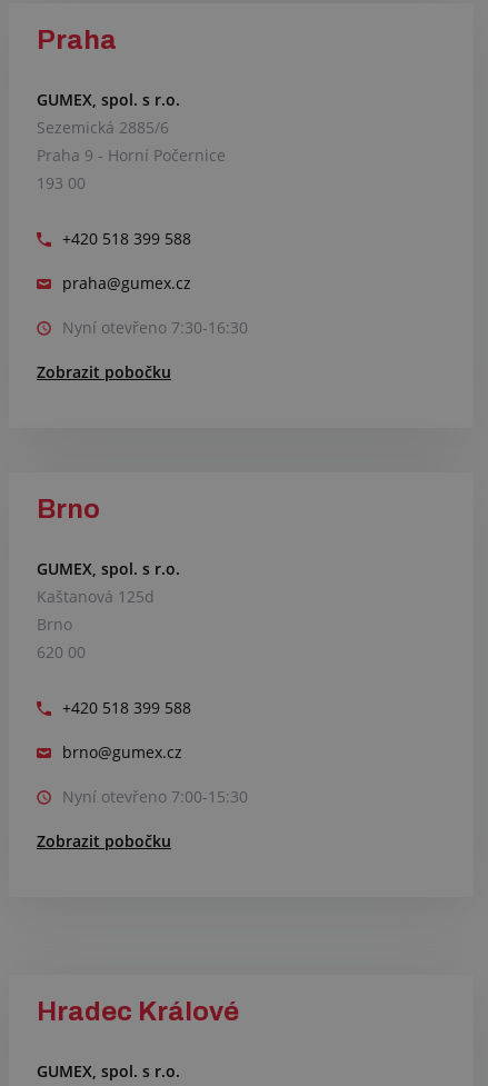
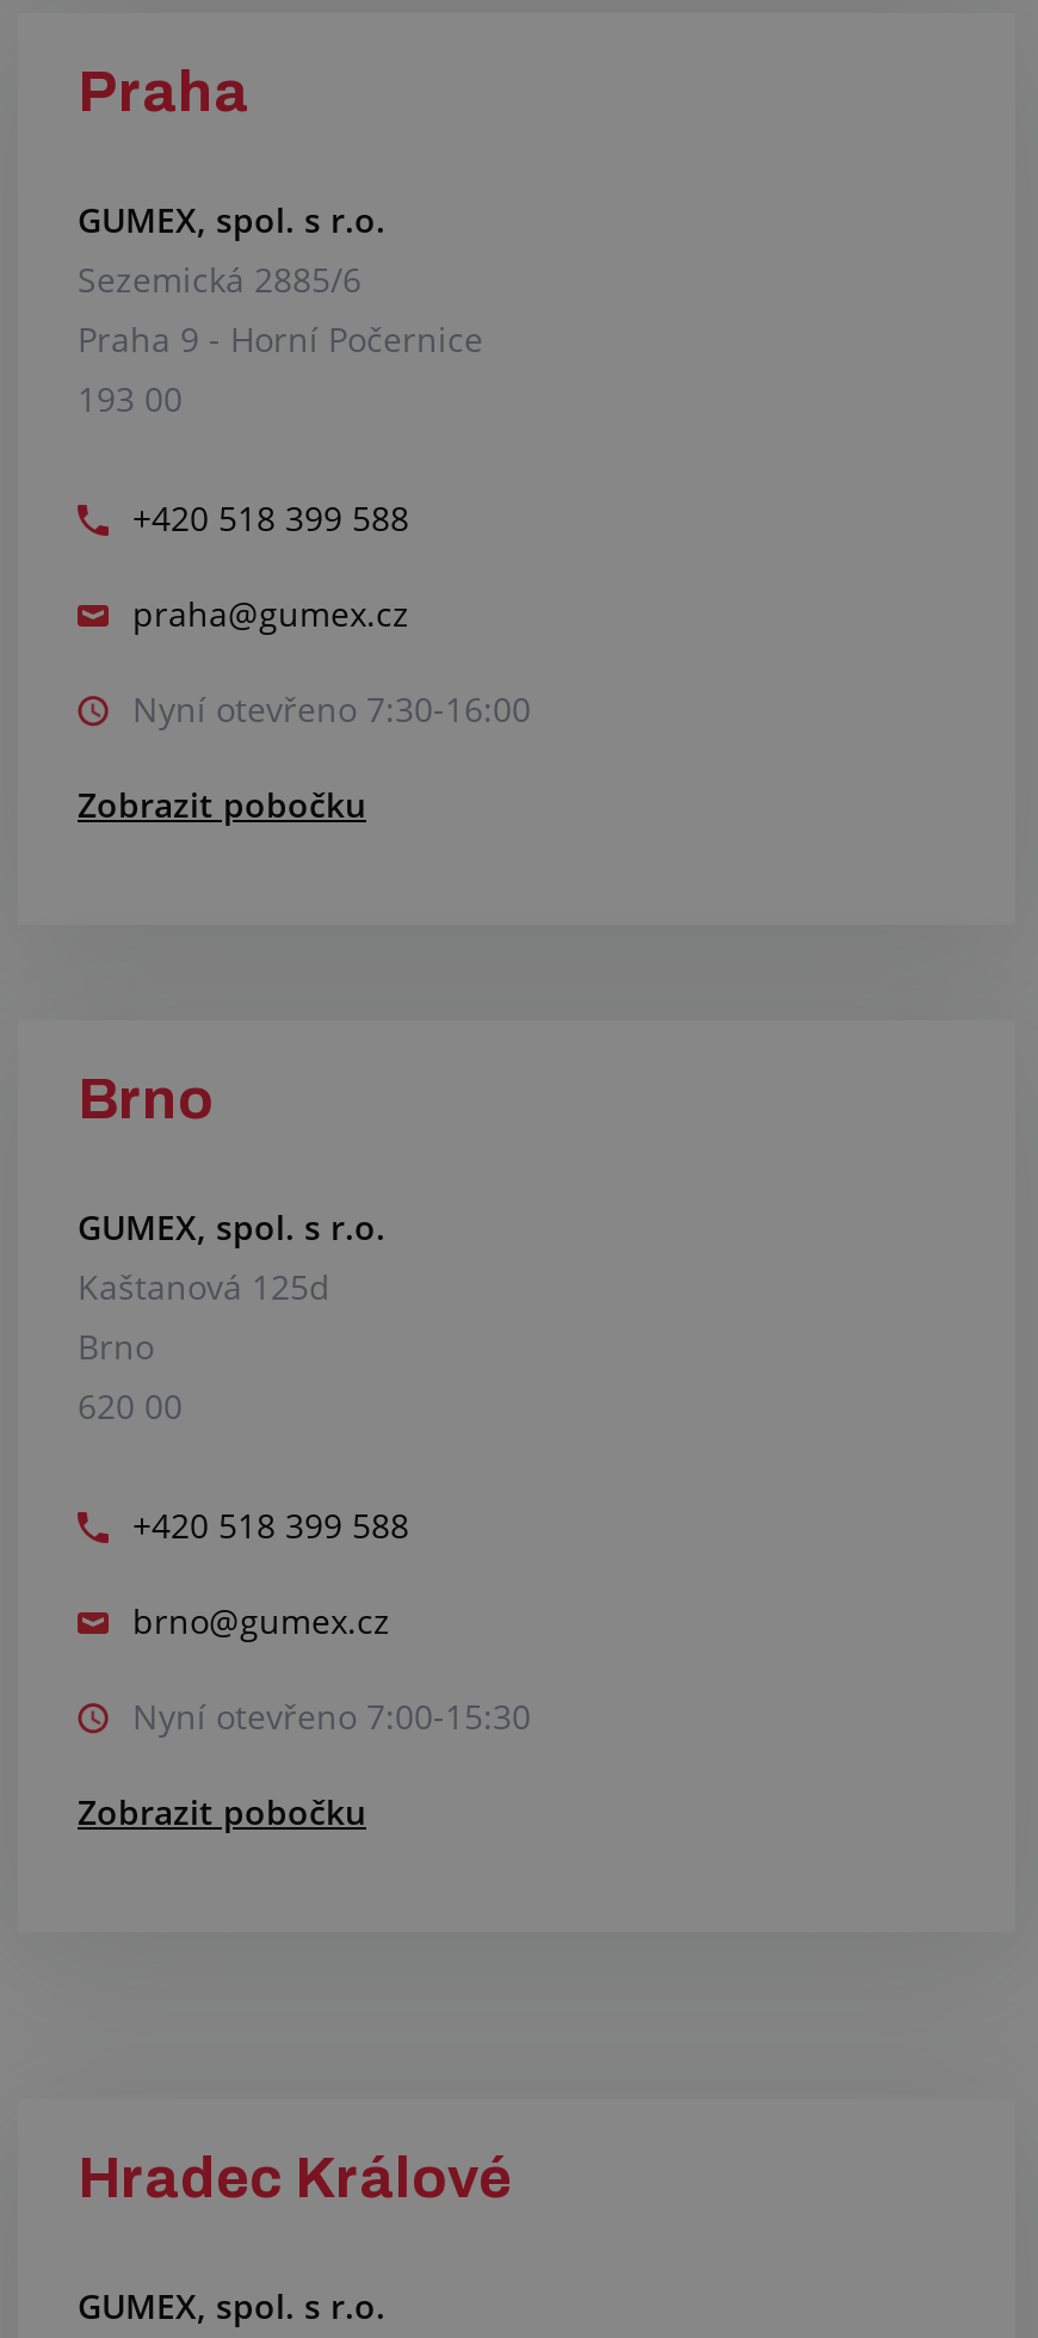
[62,317,248,338] Nyní otevřeno 7:30-16:30 -> [132,686,531,732] Nyní otevřeno 7:30-16:00

